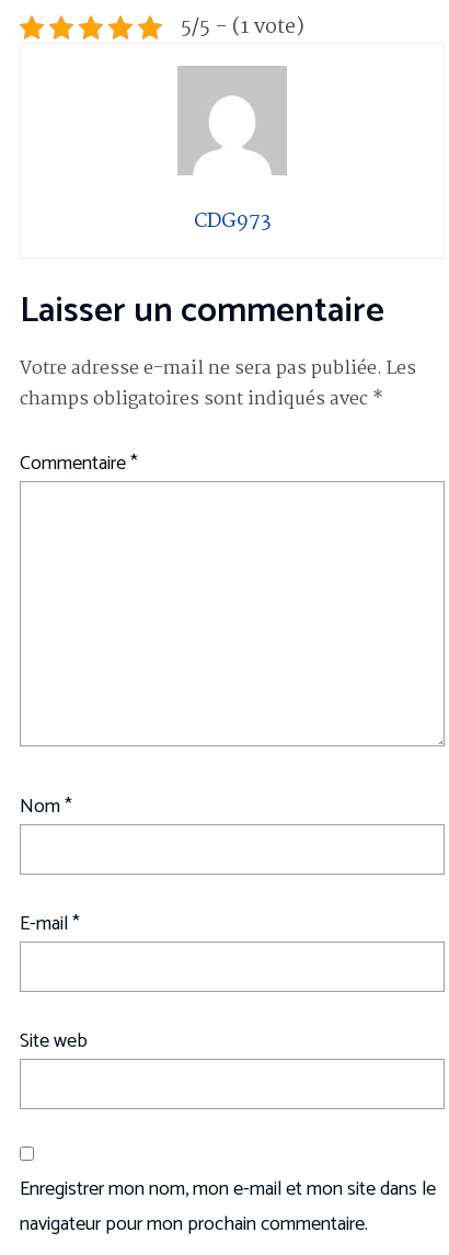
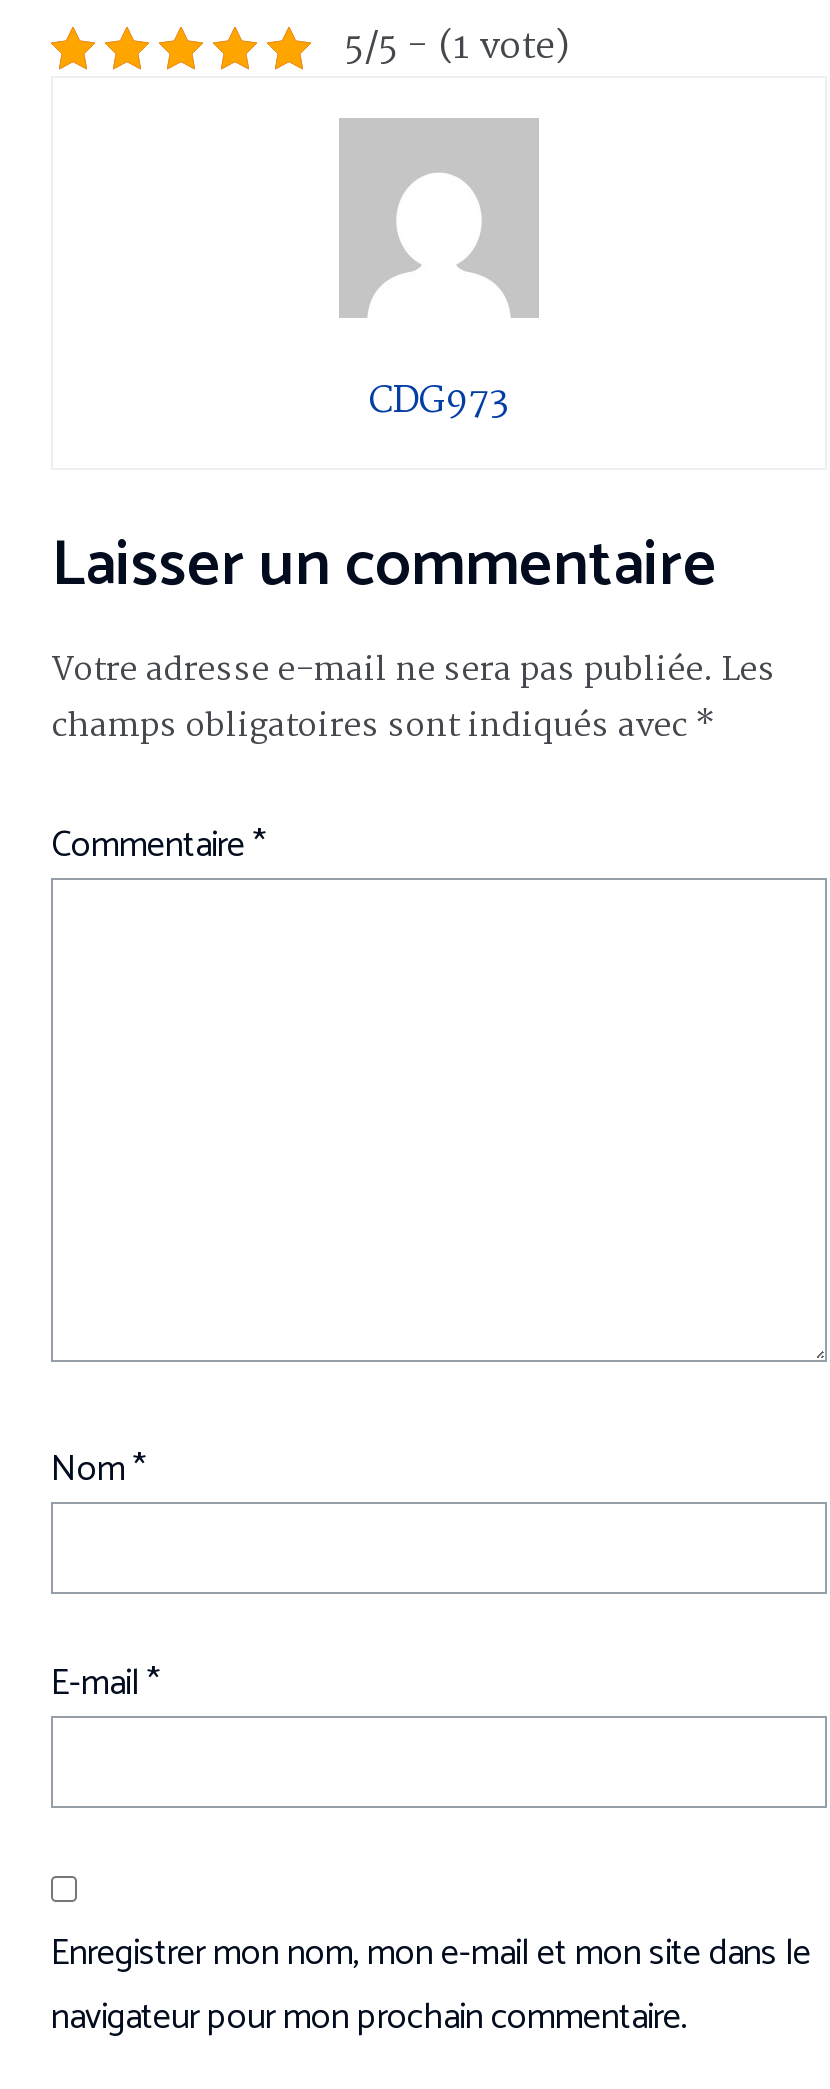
[20,1025,88,1057] Site web -> none

